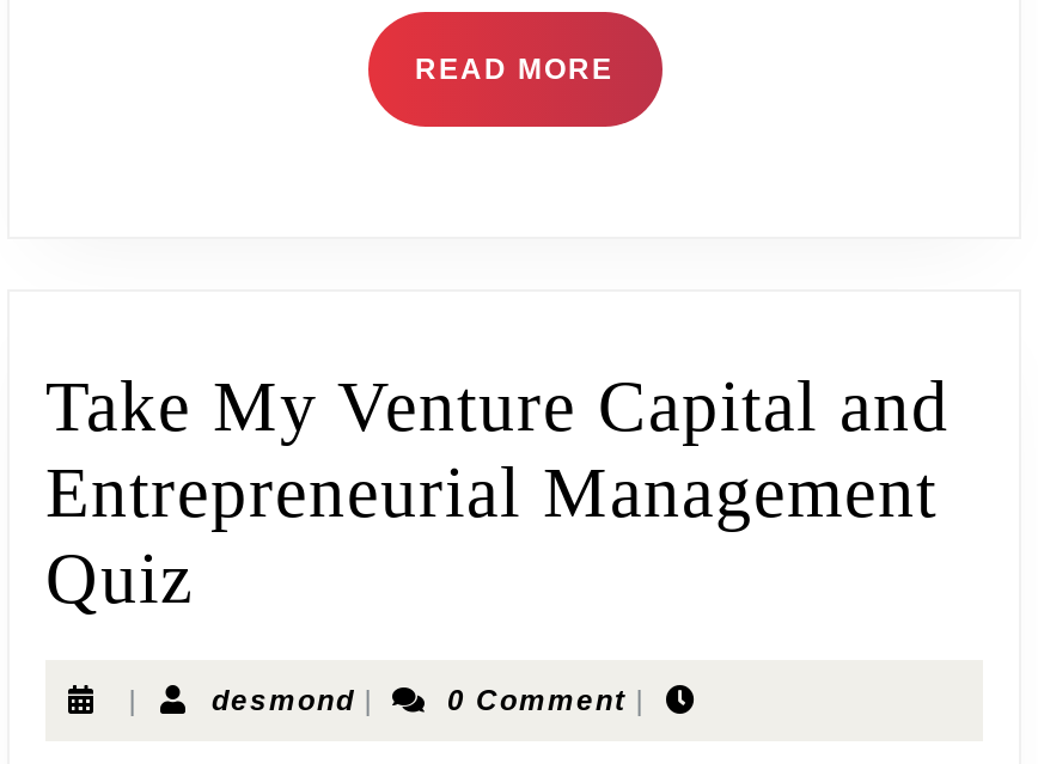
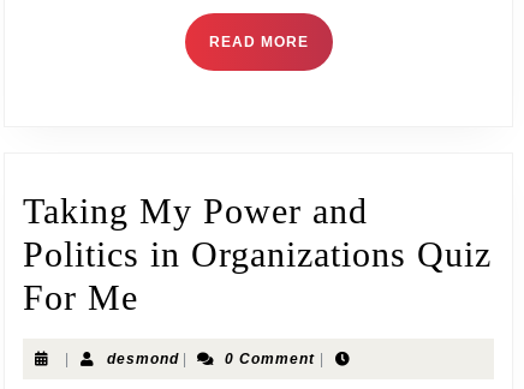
[45,366,950,617] Take My Venture Capital and | Entrepreneurial Management | Quiz -> [23,191,492,317] Taking My Power and | Politics in Organizations Quiz | For Me

